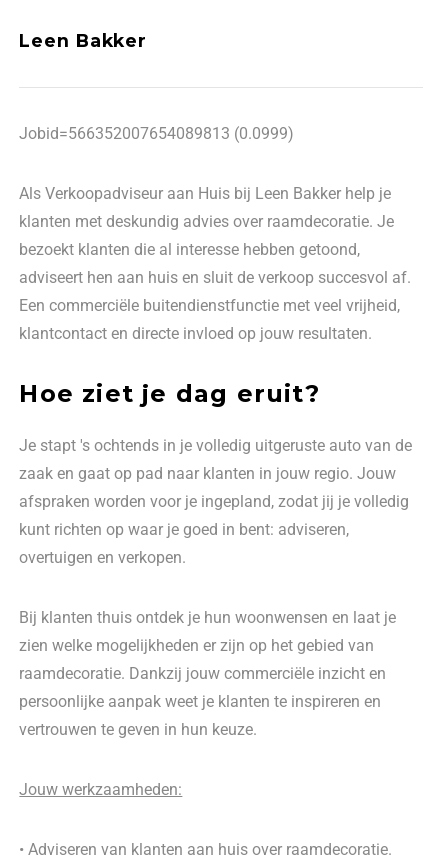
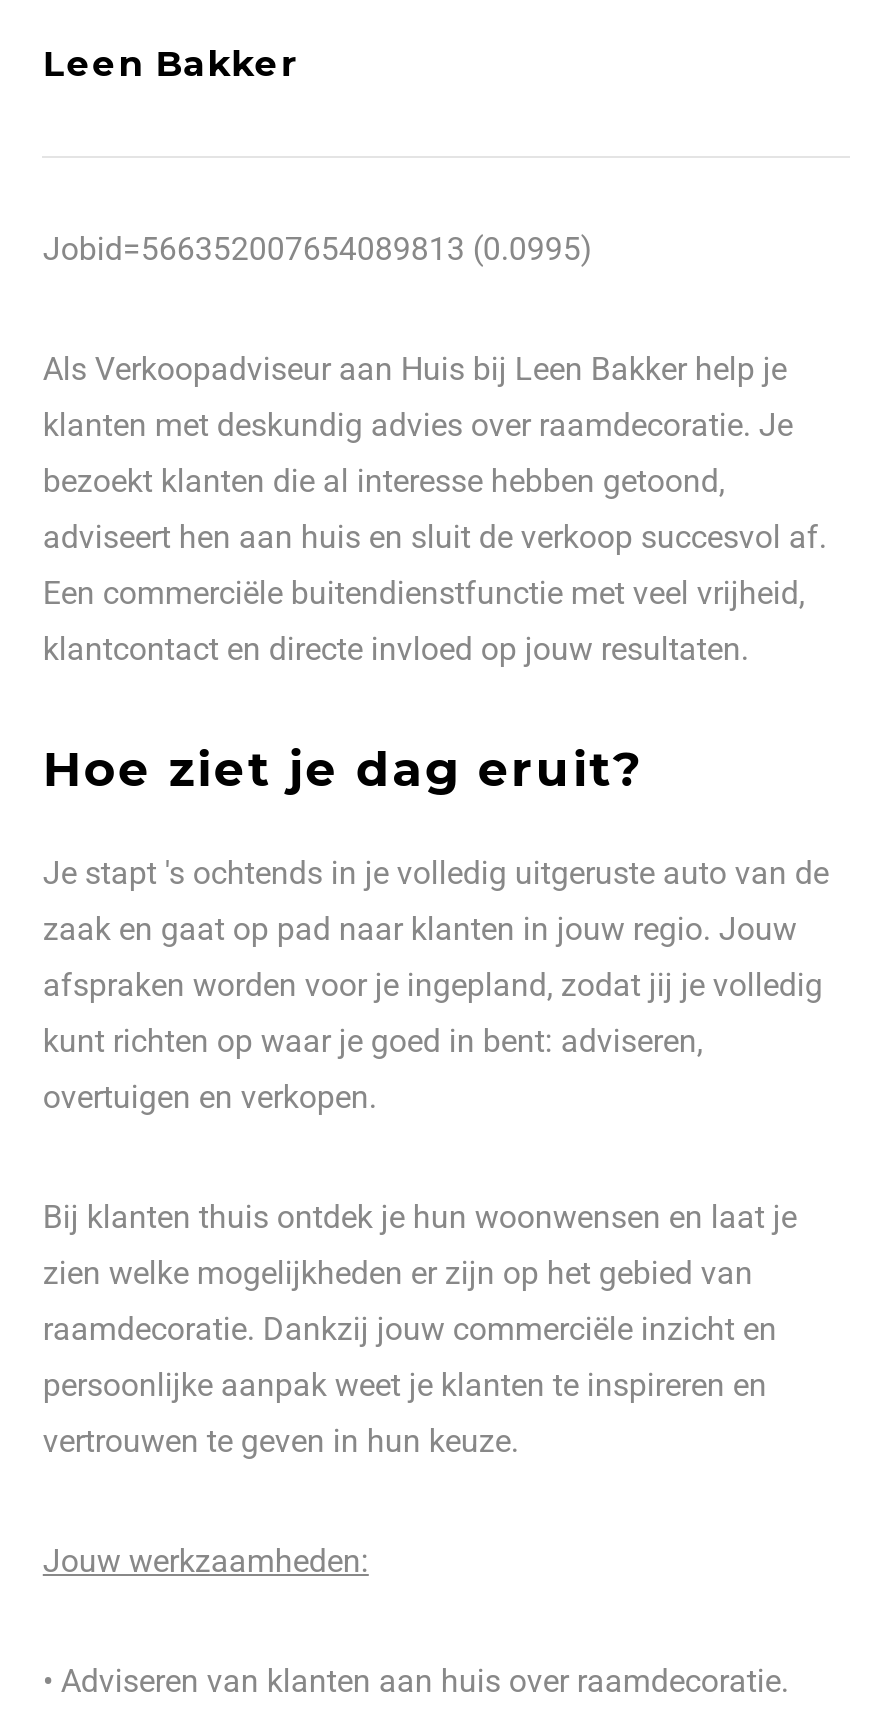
[19,124,294,143] Jobid=566352007654089813 (0.0999) -> [43,230,593,268] Jobid=566352007654089813 (0.0995)

